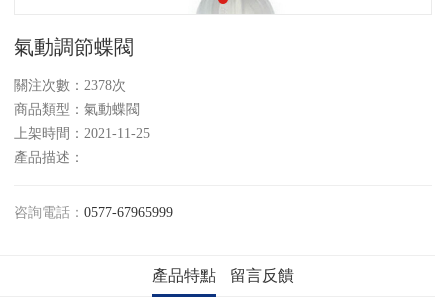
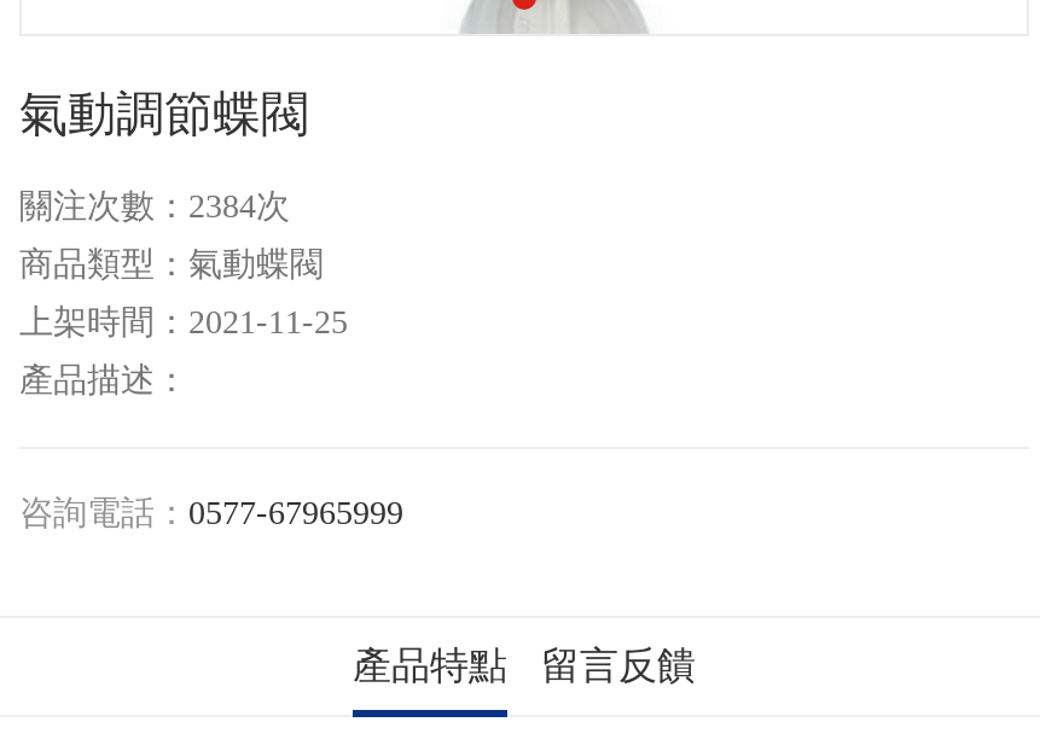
[14,78,126,93] 關注次數：2378次 -> [19,188,290,225] 關注次數：2384次

